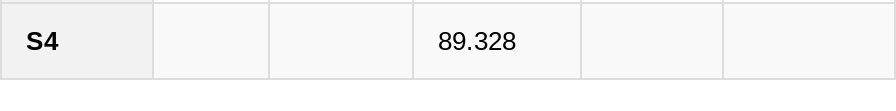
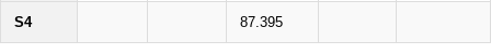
[438,26,516,56] 89.328 -> [240,14,283,30] 87.395

